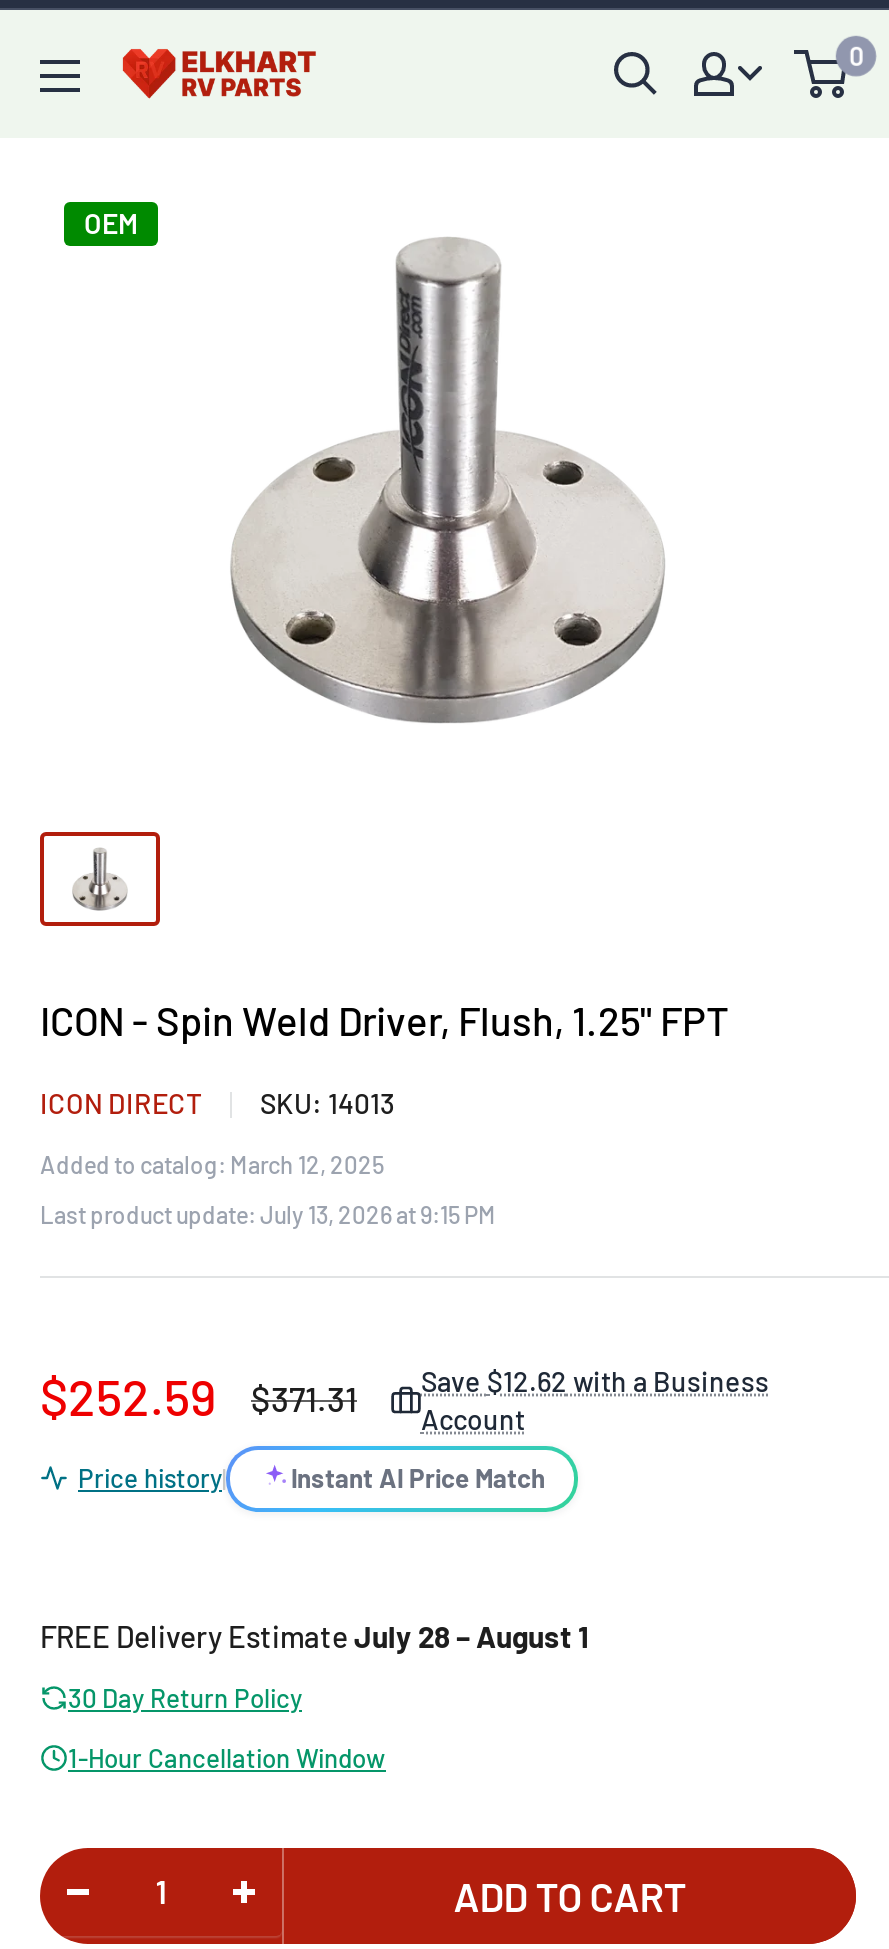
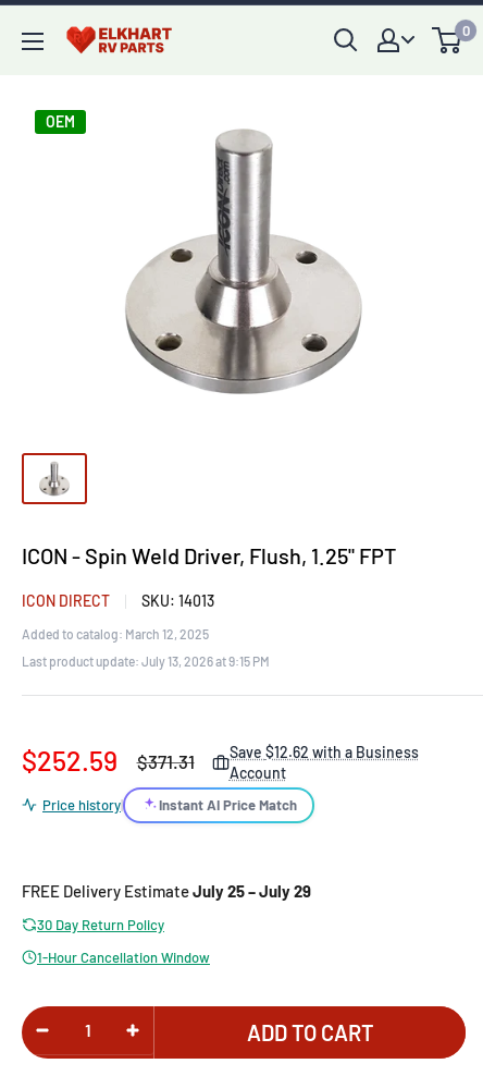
[40,1618,588,1654] FREE Delivery Estimate July 28 – August 1 -> [22,881,311,900] FREE Delivery Estimate July 25 – July 29

